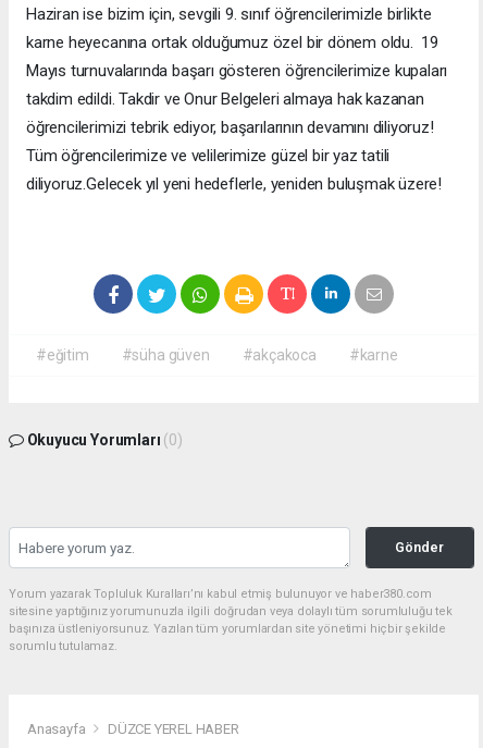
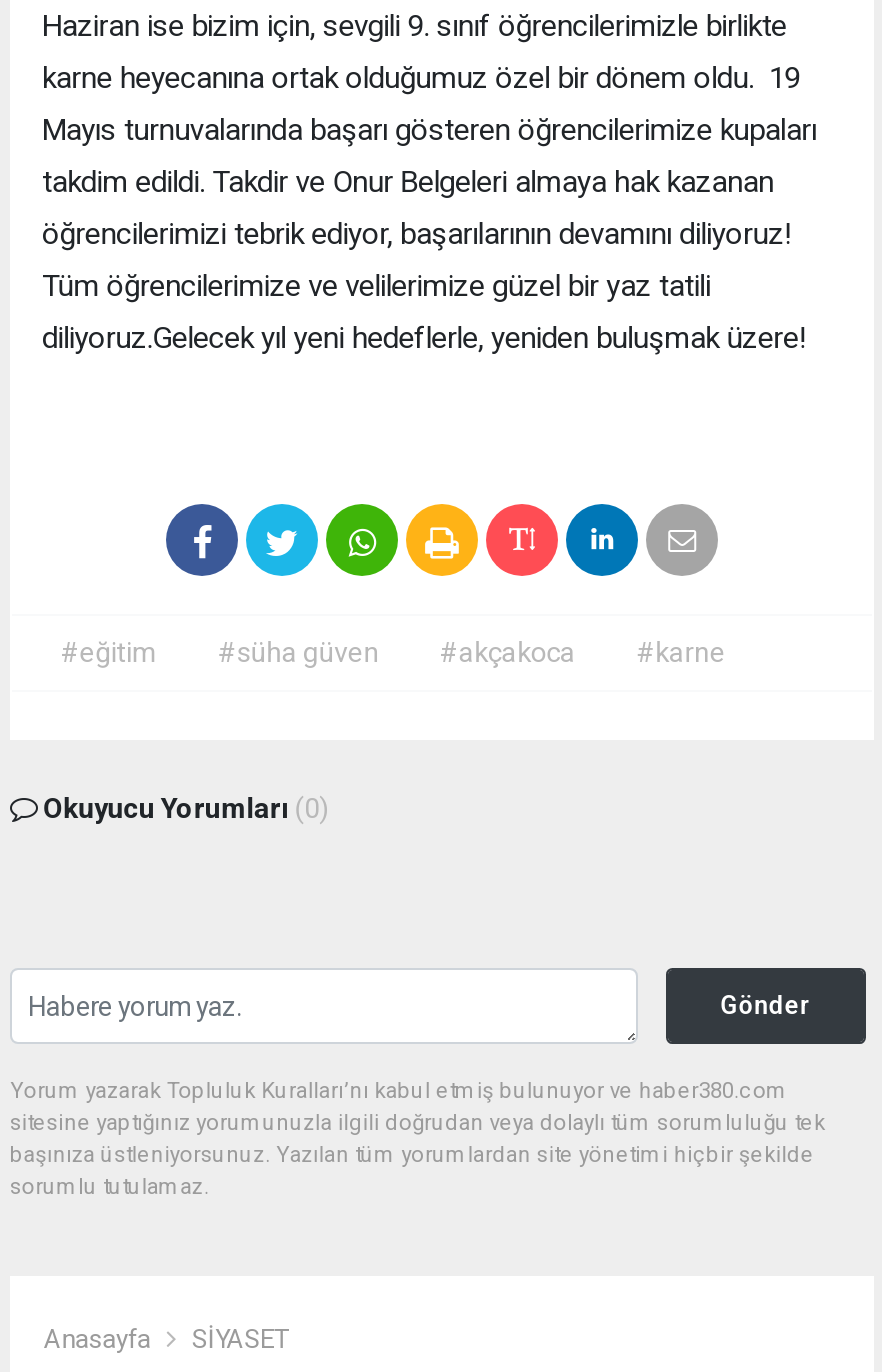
[108,721,239,737] DÜZCE YEREL HABER -> [192,1325,287,1355] SİYASET

